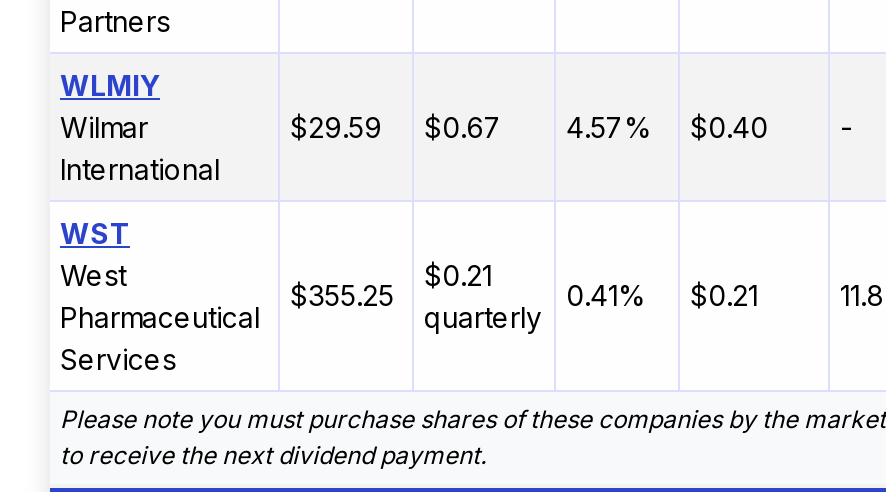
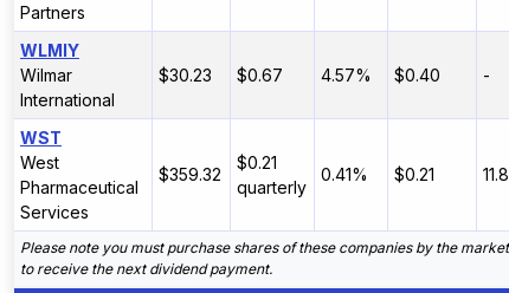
[290,110,768,144] $29.59 $0.67 4.57% $0.40 -> [159,65,440,85] $30.23 $0.67 4.57% $0.40
[290,278,394,312] $355.25 -> [159,164,221,185] $359.32

